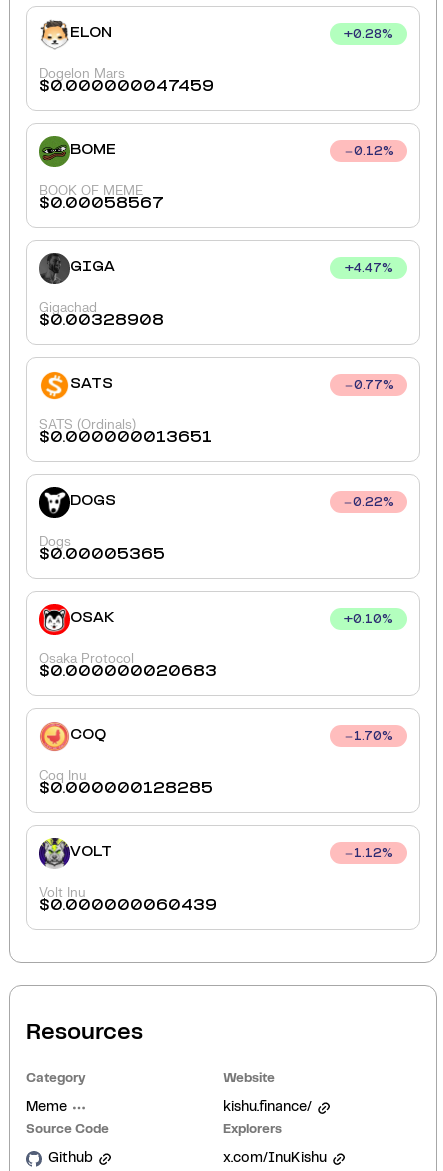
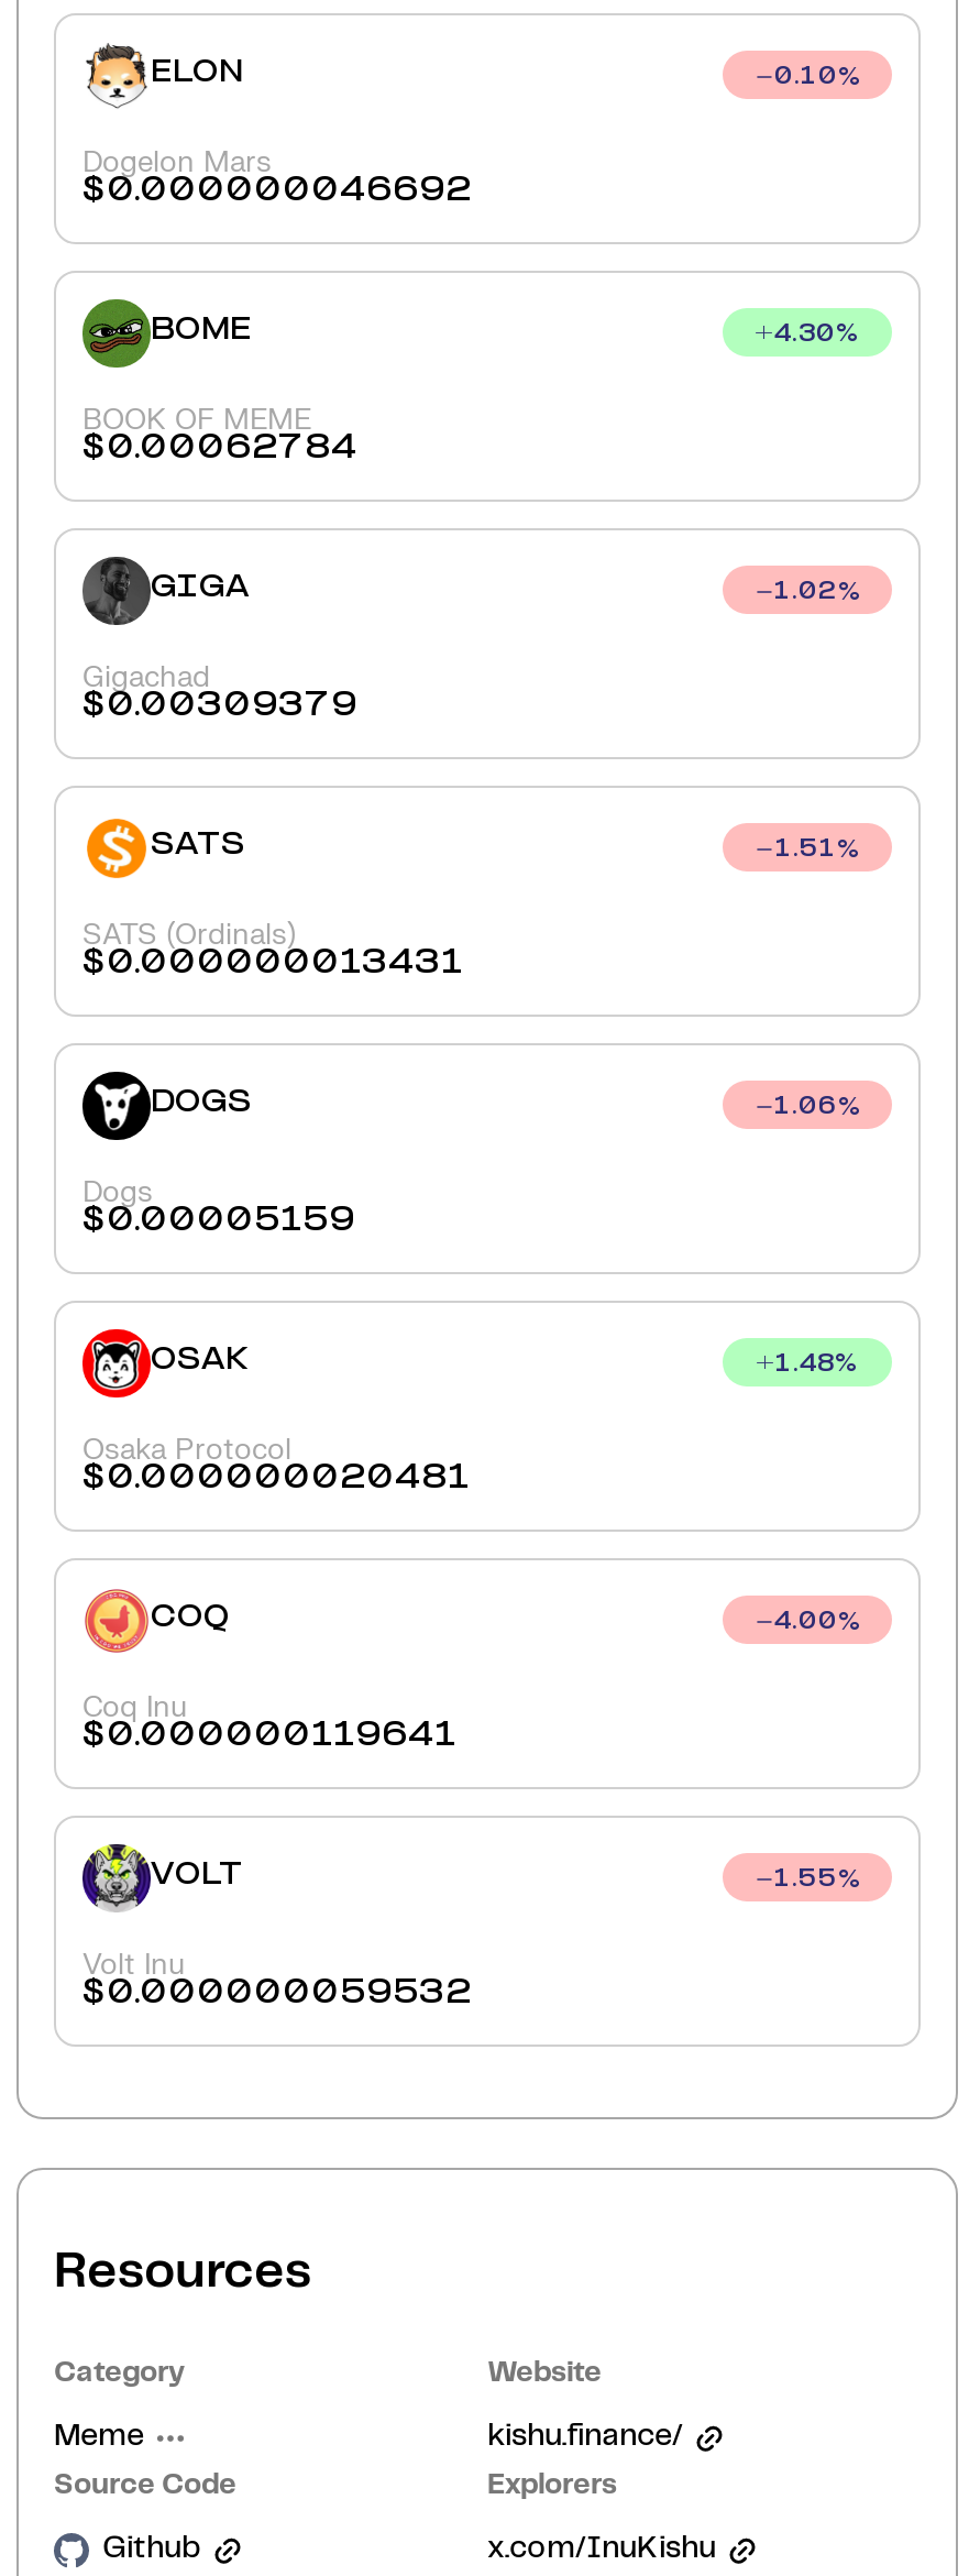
[344,29,393,41] +0.28% -> [774,64,862,91] 0.10%
[39,79,214,95] $0.000000047459 -> [82,173,472,208] $0.000000046692
[353,146,393,158] 0.12% -> [755,322,860,348] +4.30%
[39,196,164,212] $0.00058567 -> [82,430,357,466] $0.00062784
[344,263,392,275] +4.47% -> [774,579,862,606] 1.02%
[39,313,164,329] $0.00328908 -> [82,688,357,723] $0.00309379
[353,380,393,392] 0.77% -> [775,837,861,863] 1.51%
[39,430,212,446] $0.000000013651 -> [82,945,463,981] $0.000000013431
[353,497,394,509] 0.22% -> [774,1094,862,1121] 1.06%
[39,547,165,563] $0.00005365 -> [82,1203,355,1238] $0.00005159
[344,614,393,626] +0.10% -> [756,1351,859,1378] +1.48%
[39,664,217,680] $0.000000020683 -> [82,1460,470,1496] $0.000000020481
[354,731,393,743] 1.70% -> [774,1609,862,1636] 4.00%
[39,781,213,797] $0.000000128285 -> [82,1718,456,1753] $0.000000119641
[354,848,393,860] 1.12% -> [774,1867,862,1893] 1.55%
[39,898,217,914] $0.000000060439 -> [82,1975,472,2011] $0.000000059532

